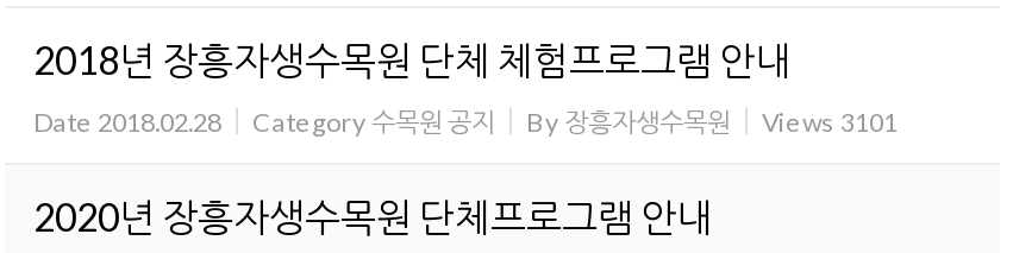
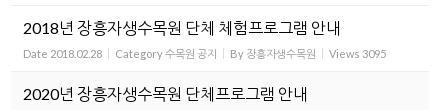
[33,106,898,137] Date 2018.02.28 Category 수목원 공지 By 장흥자생수목원 Views 3101 -> [23,47,386,60] Date 2018.02.28 Category 수목원 공지 By 장흥자생수목원 Views 3095

